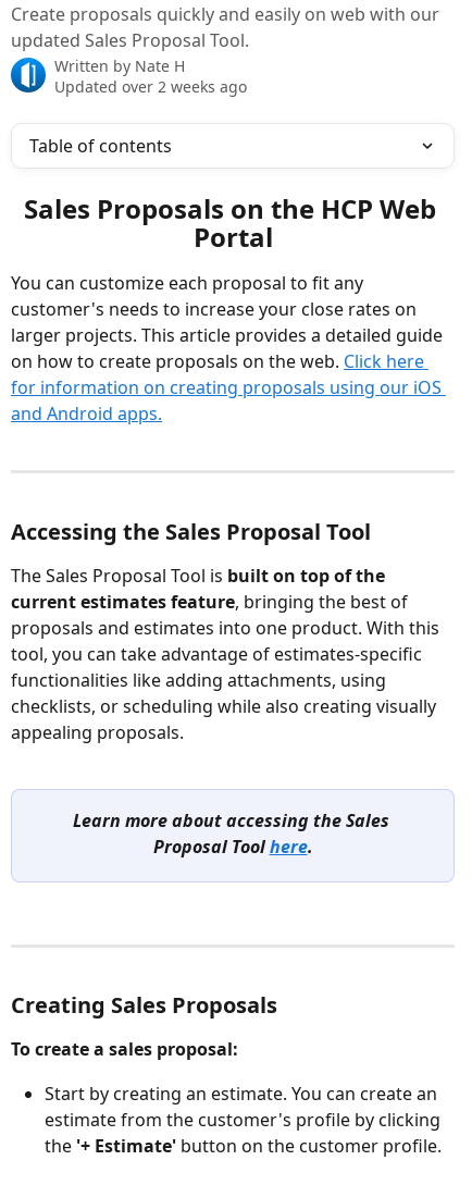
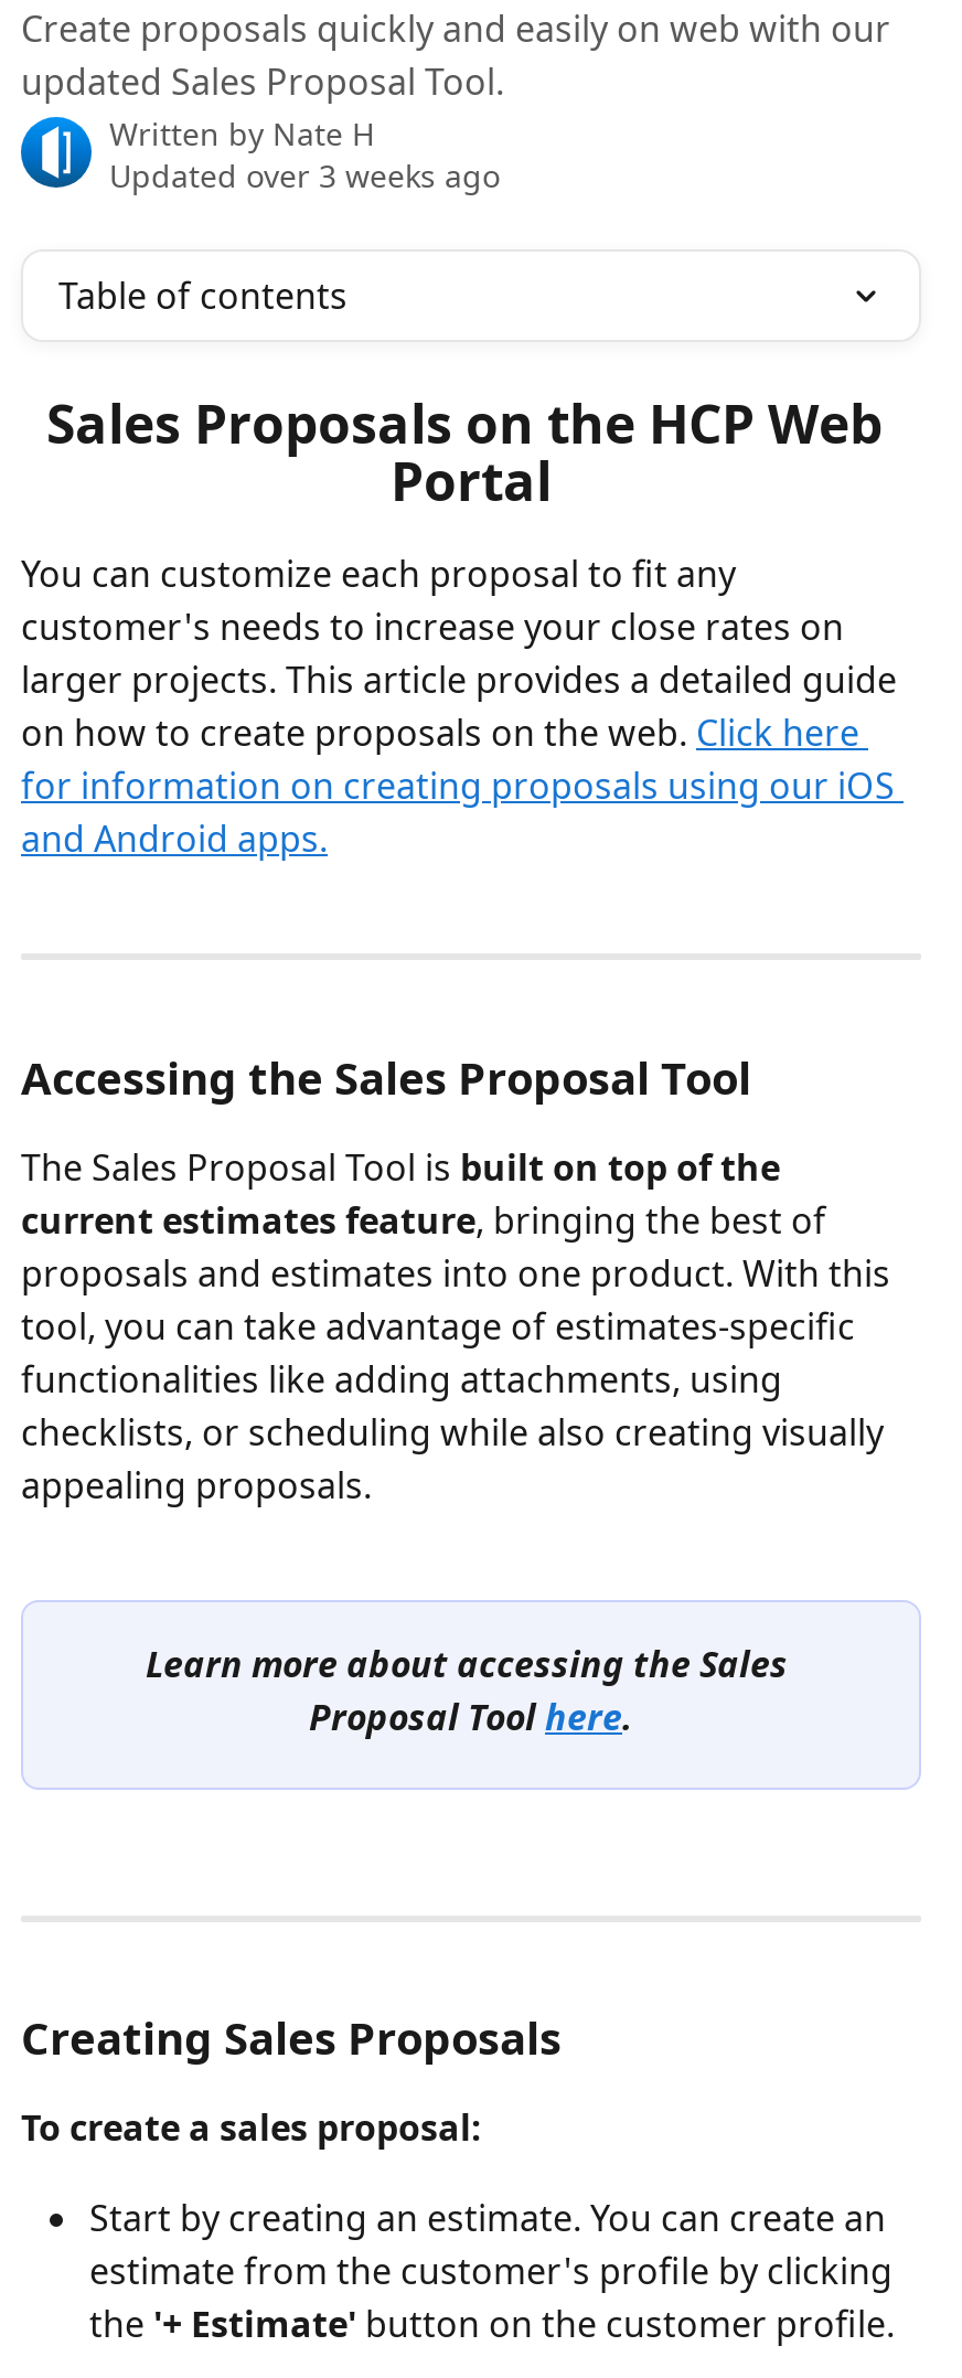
[54,76,247,97] Updated over 2 weeks ago -> [109,154,500,196] Updated over 3 weeks ago

